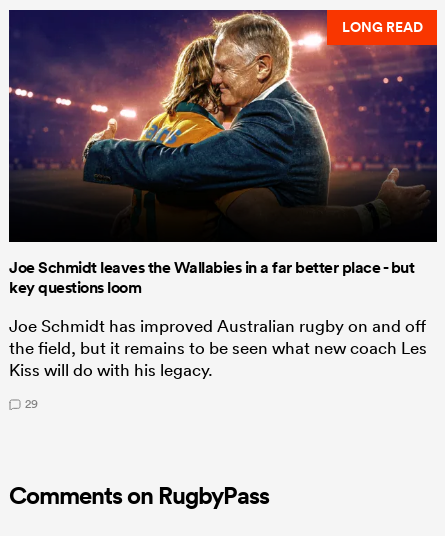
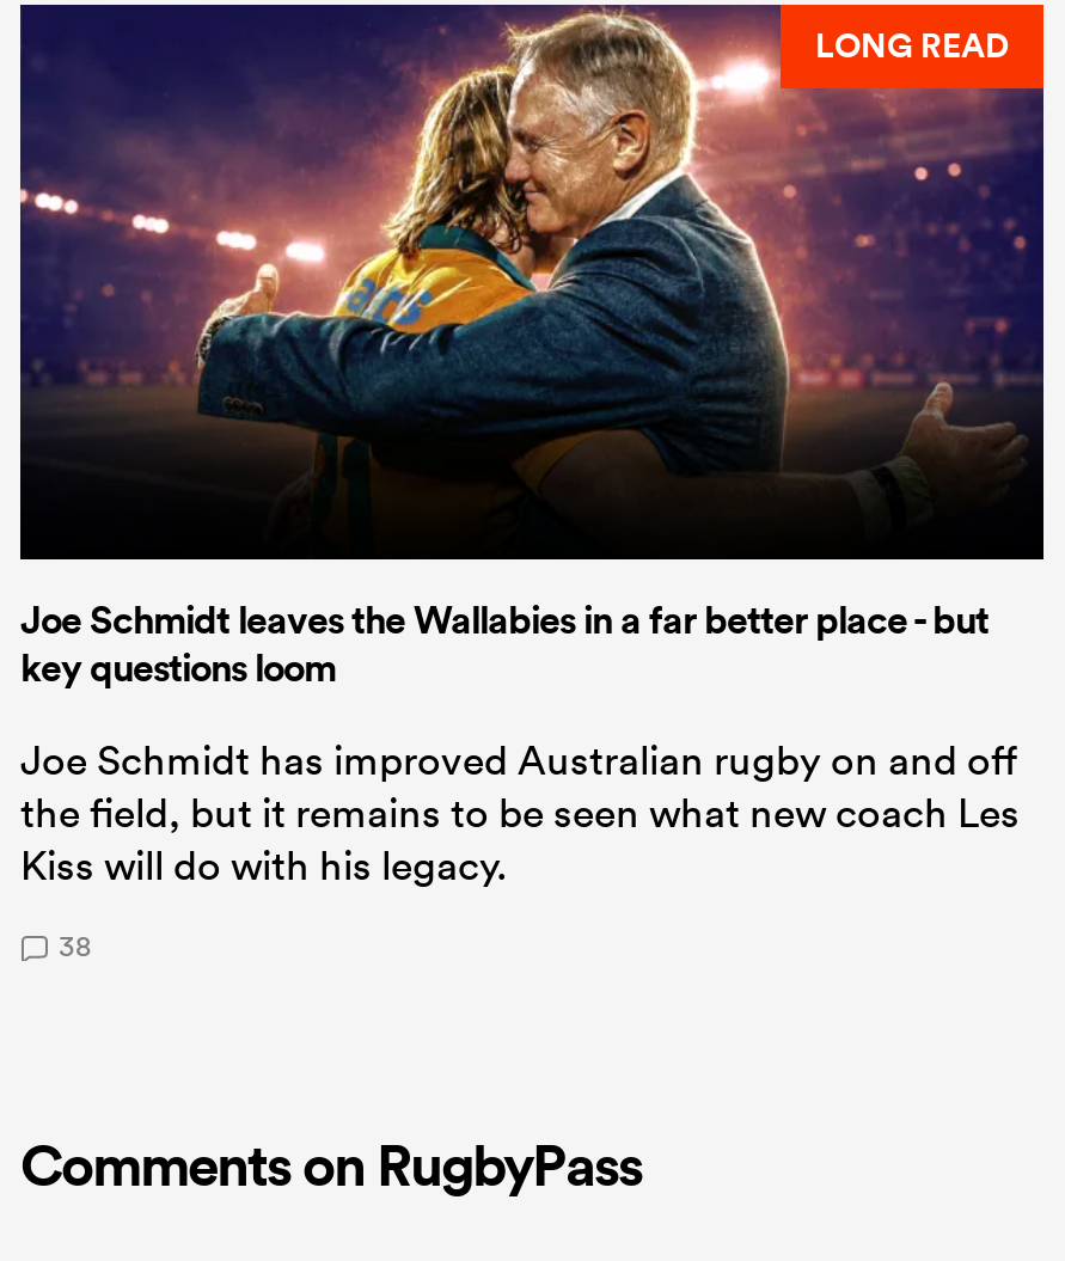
[25,395,38,412] 29 -> [59,925,92,966] 38

